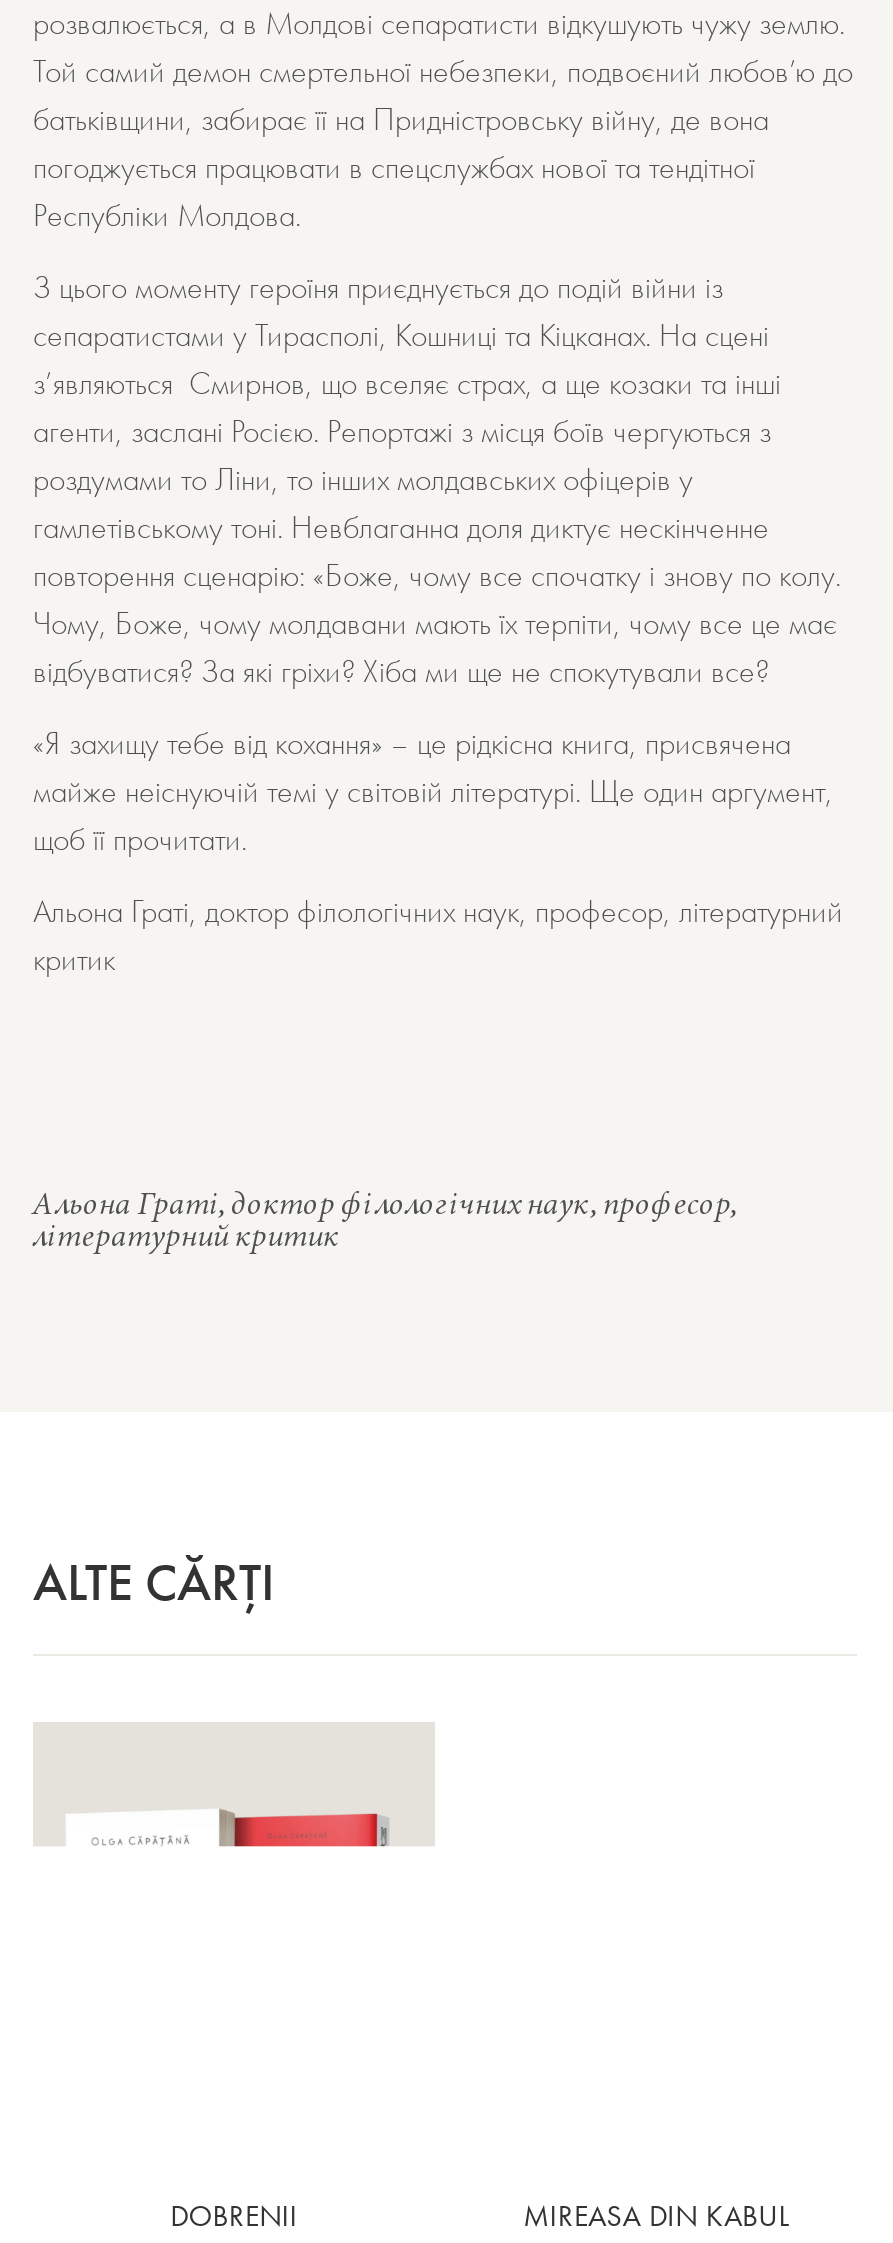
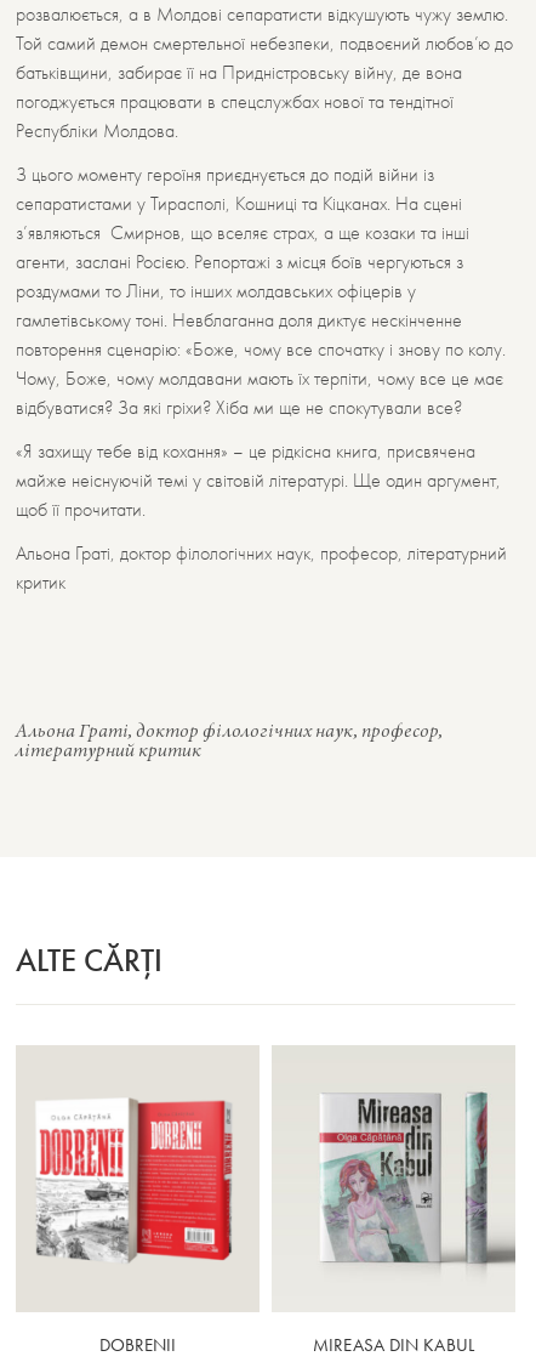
none -> [16,1120,260,1312] [image]
none -> [272,1045,517,1311] [image]

